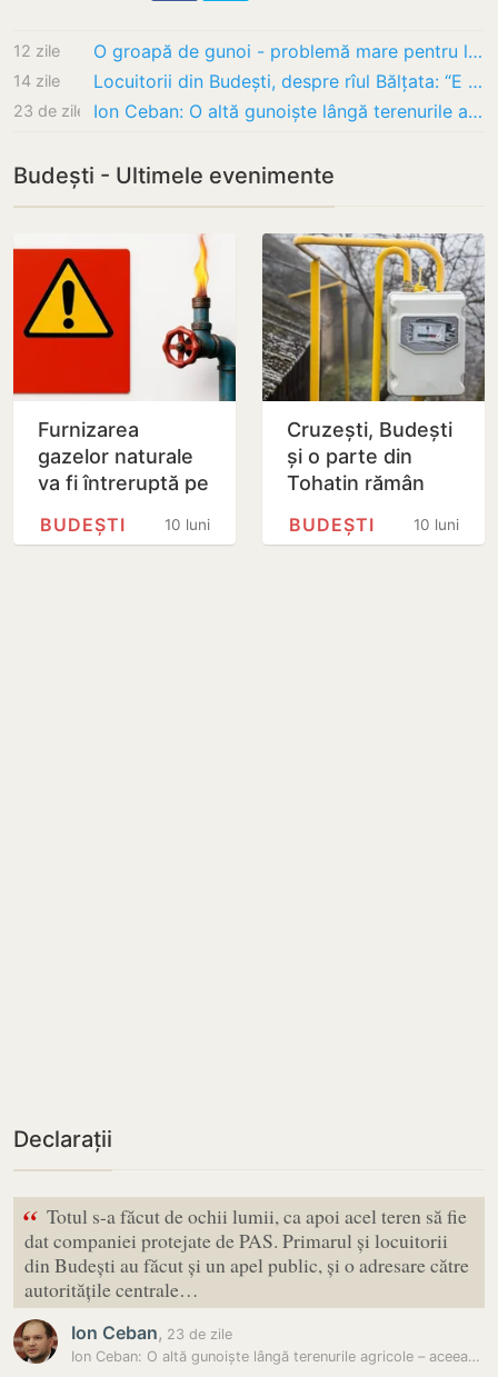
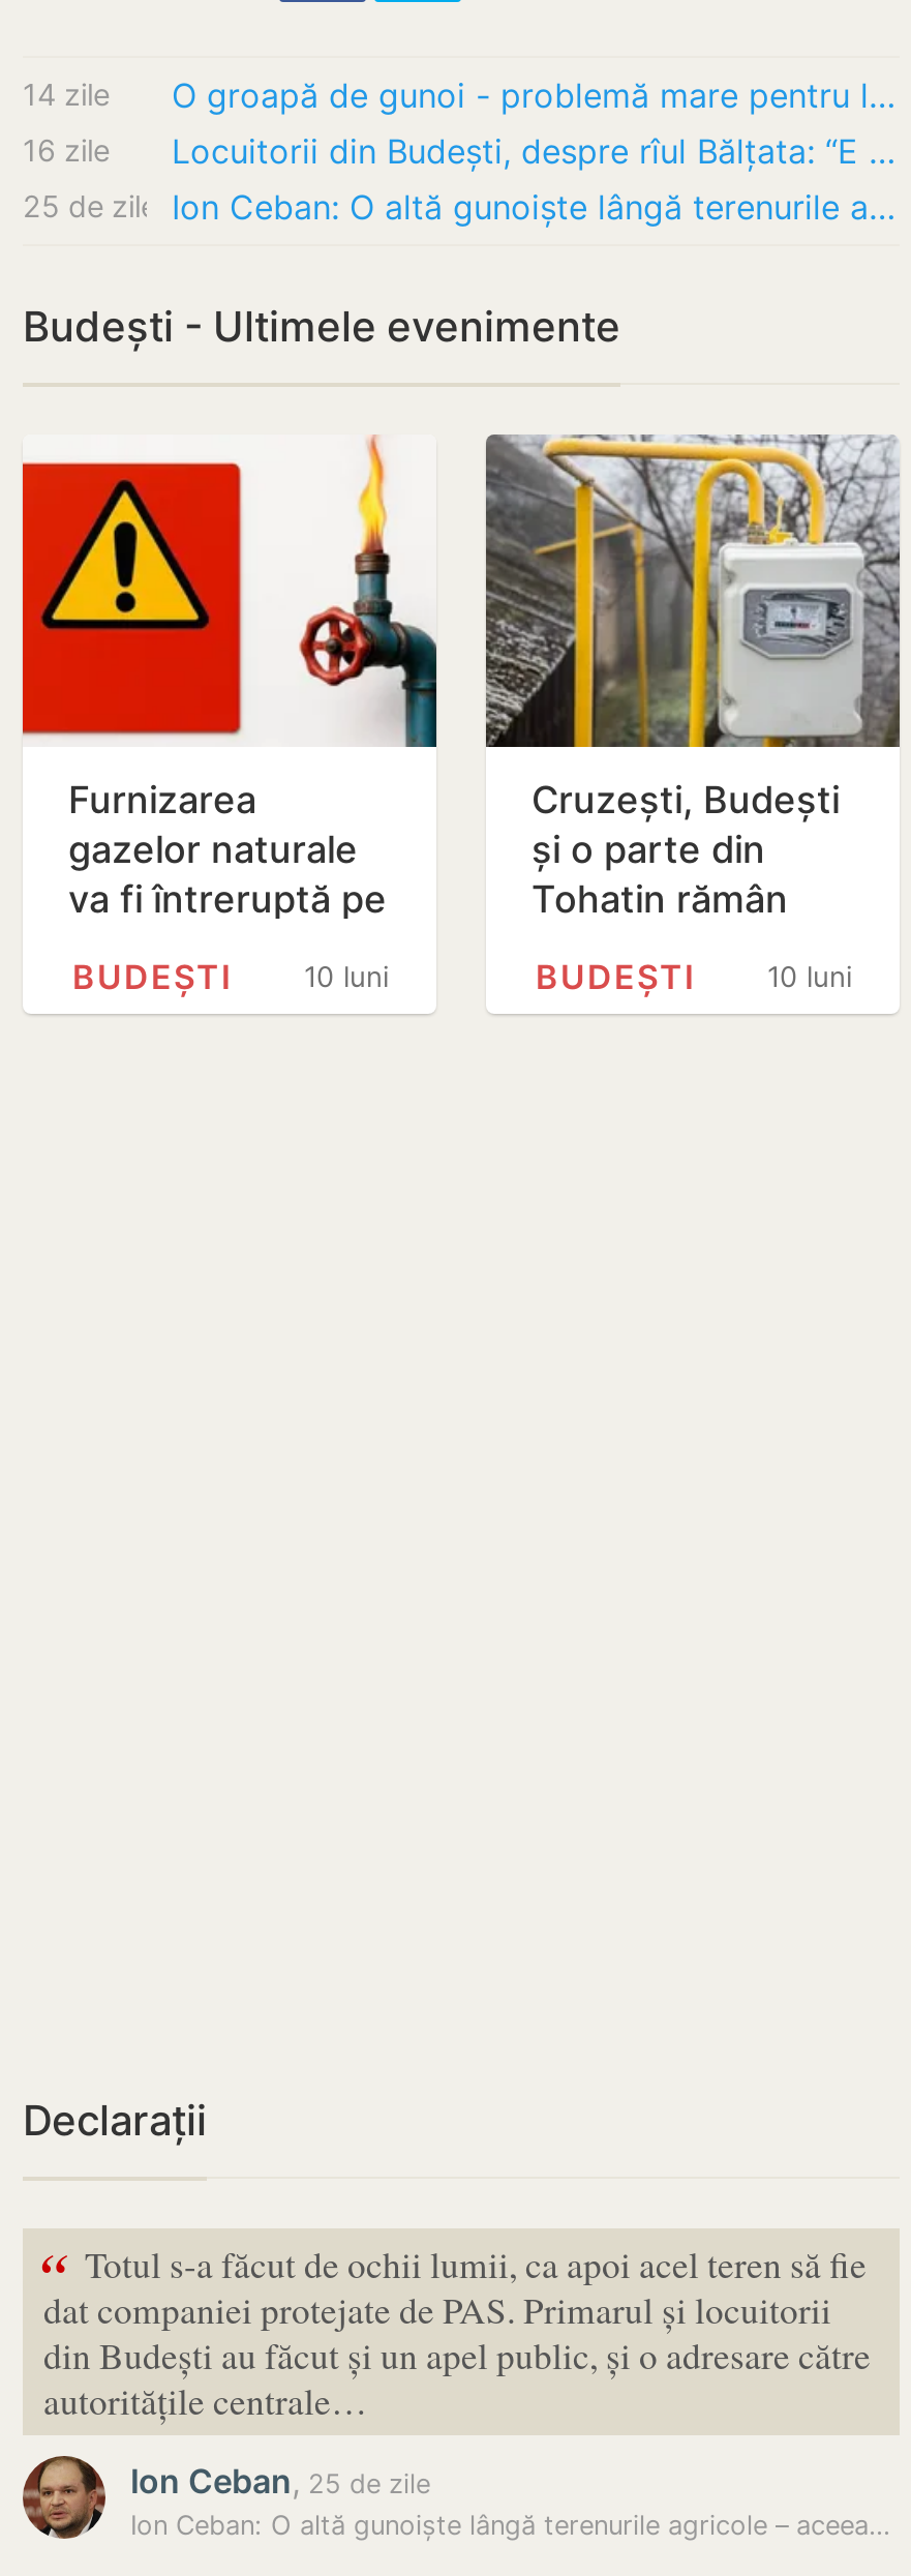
[13,41,60,60] 12 zile -> [23,77,110,112] 14 zile
[13,71,60,90] 14 zile -> [23,132,110,168] 16 zile
[13,101,86,120] 23 de zile -> [23,188,157,223] 25 de zile
[71,1321,232,1344] Ion Ceban, 23 de zile -> [130,2460,430,2502] Ion Ceban, 25 de zile

